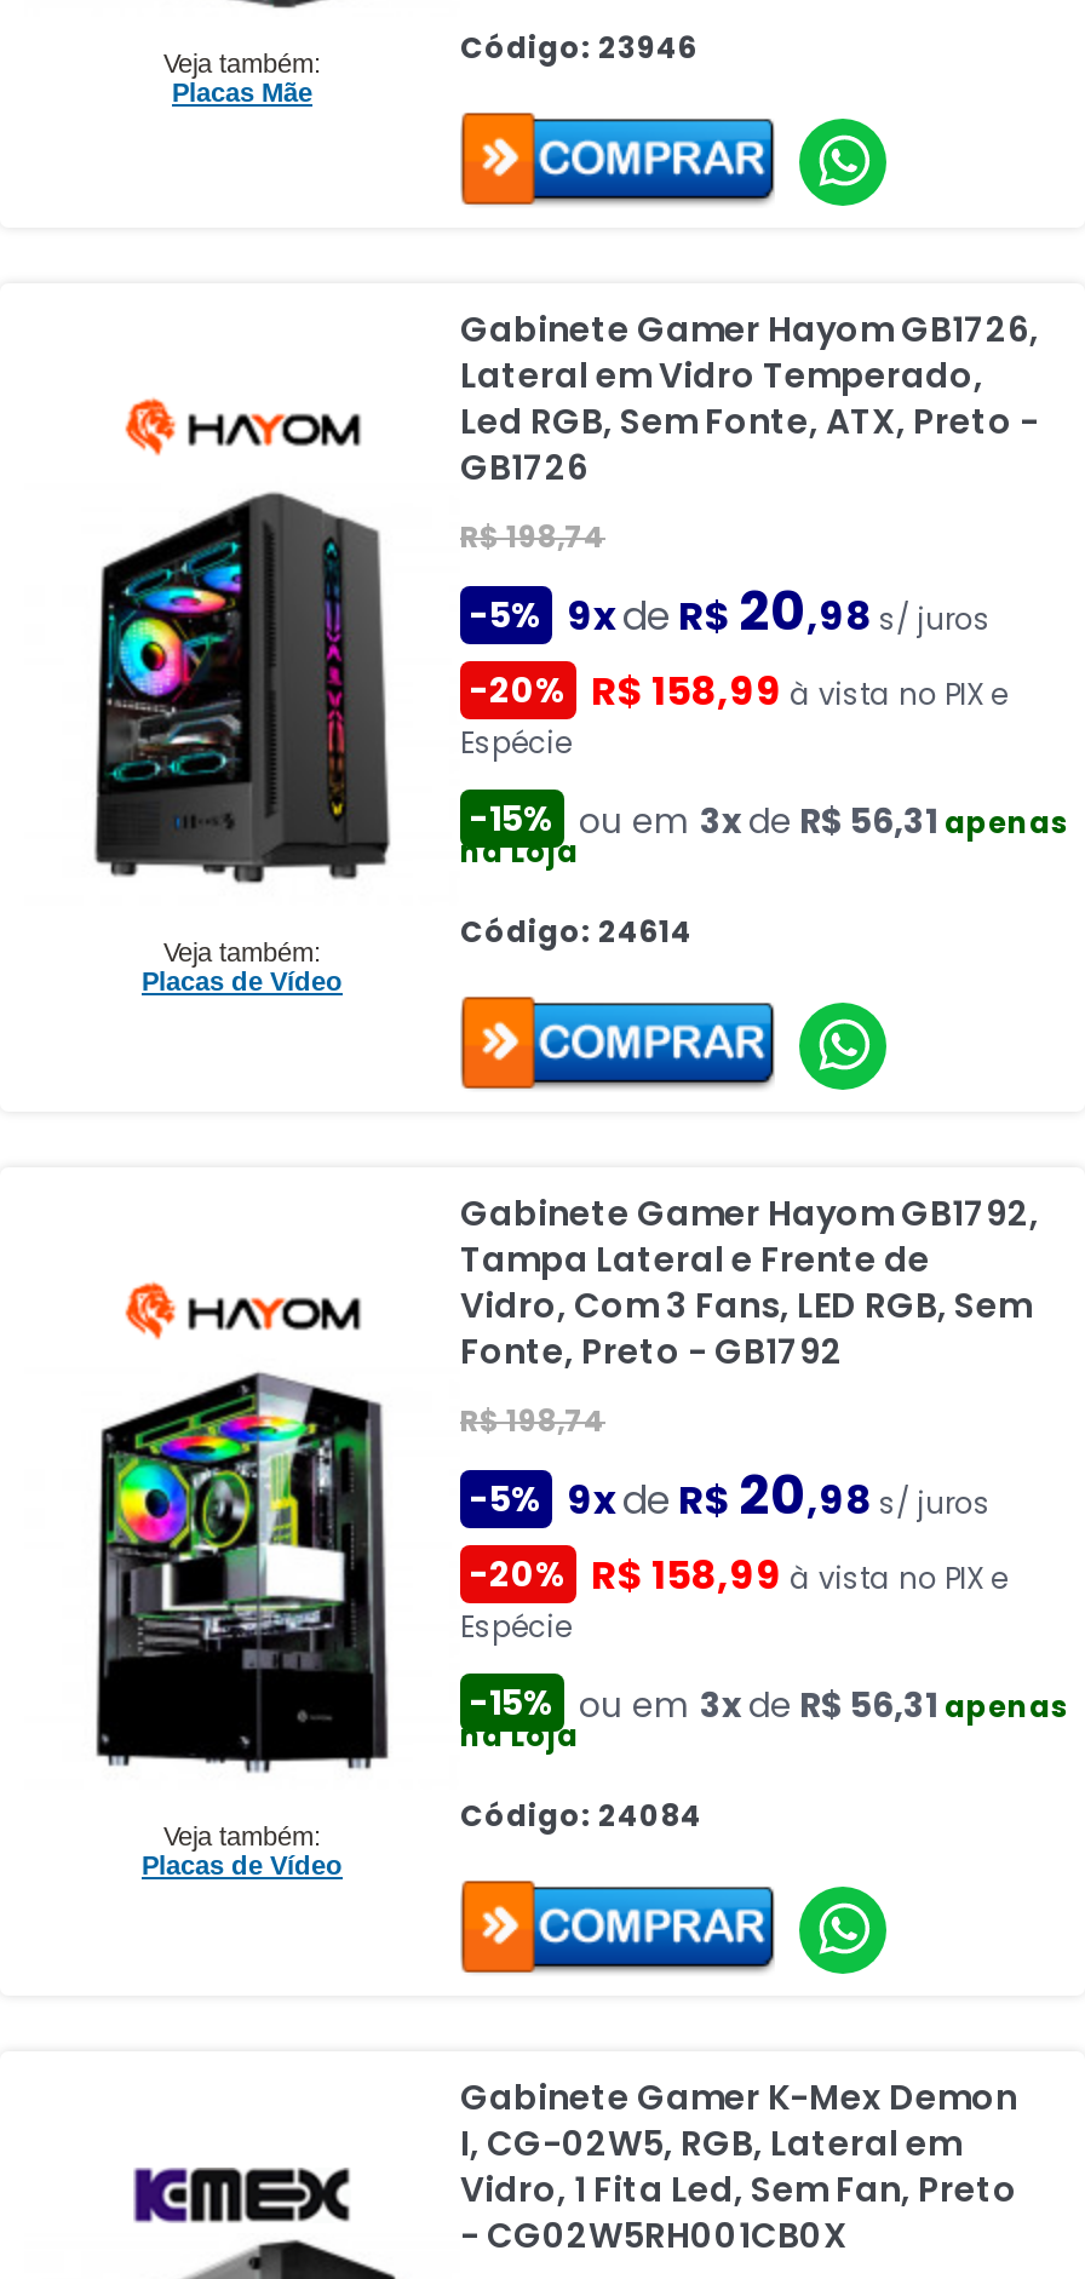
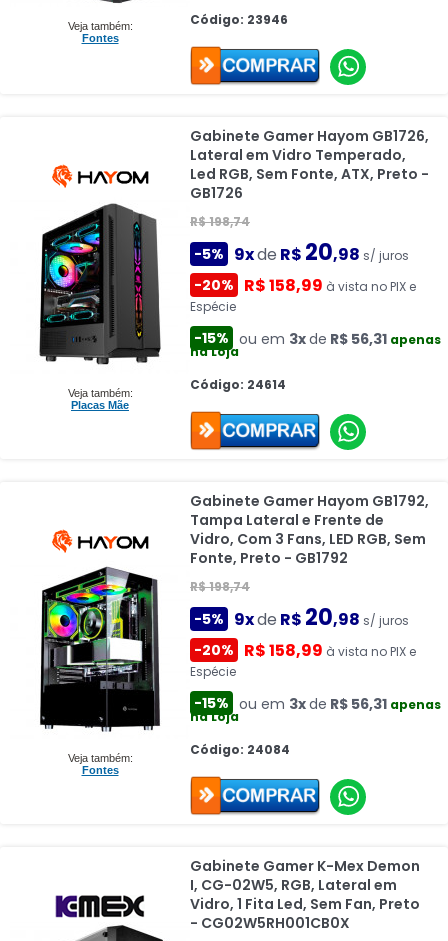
moved [172,78,312,107] -> [71,399,129,411]: Placas Mãe
none -> [81,32,118,44] Fontes
[142,966,343,995] Placas de Vídeo -> none
[142,1850,343,1879] Placas de Vídeo -> [81,764,118,776] Fontes

